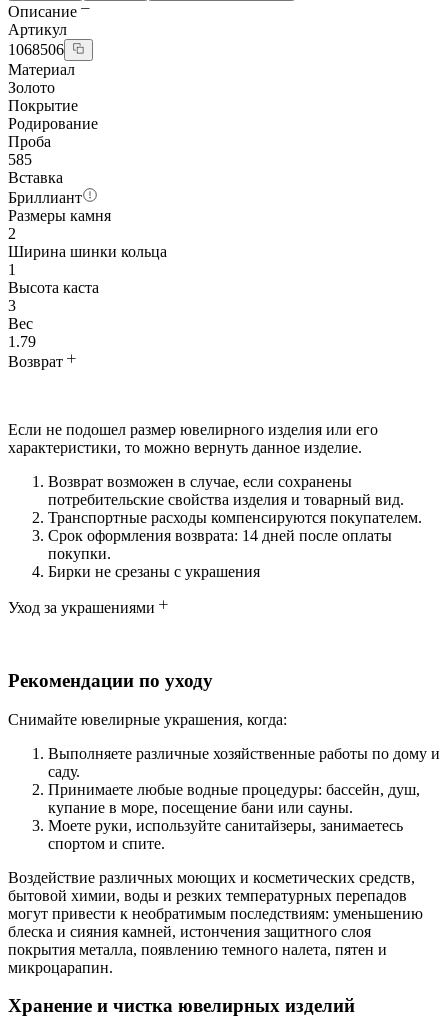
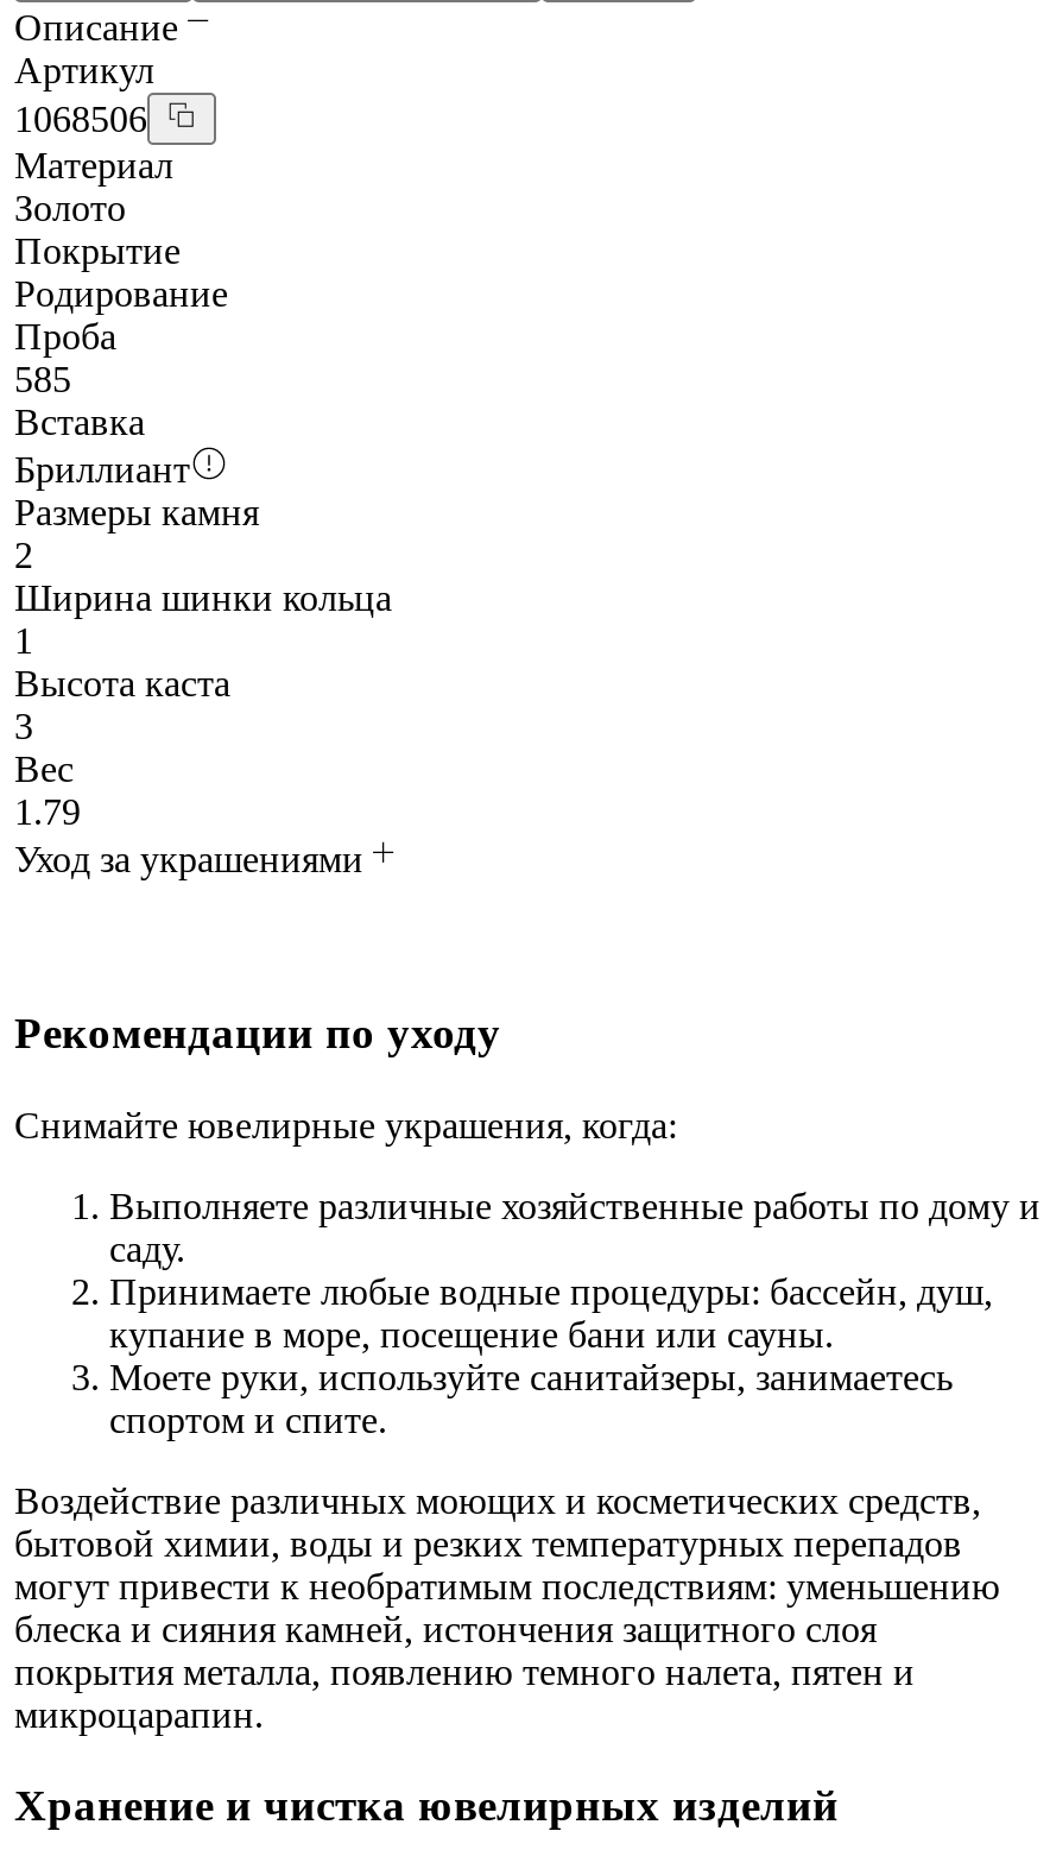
[8,353,63,370] Возврат -> none
[8,421,422,580] Если не подошел размер ювелирного изделия или его | характеристики, то можно вернуть данное изделие. | Возврат возможен в случае, если сохранены | потребительские свойства изделия и товарный вид. | Транспортные расходы компенсируются покупателем. | Срок оформления возврата: 14 дней после оплаты | покупки. | Бирки не срезаны с украшения -> none

